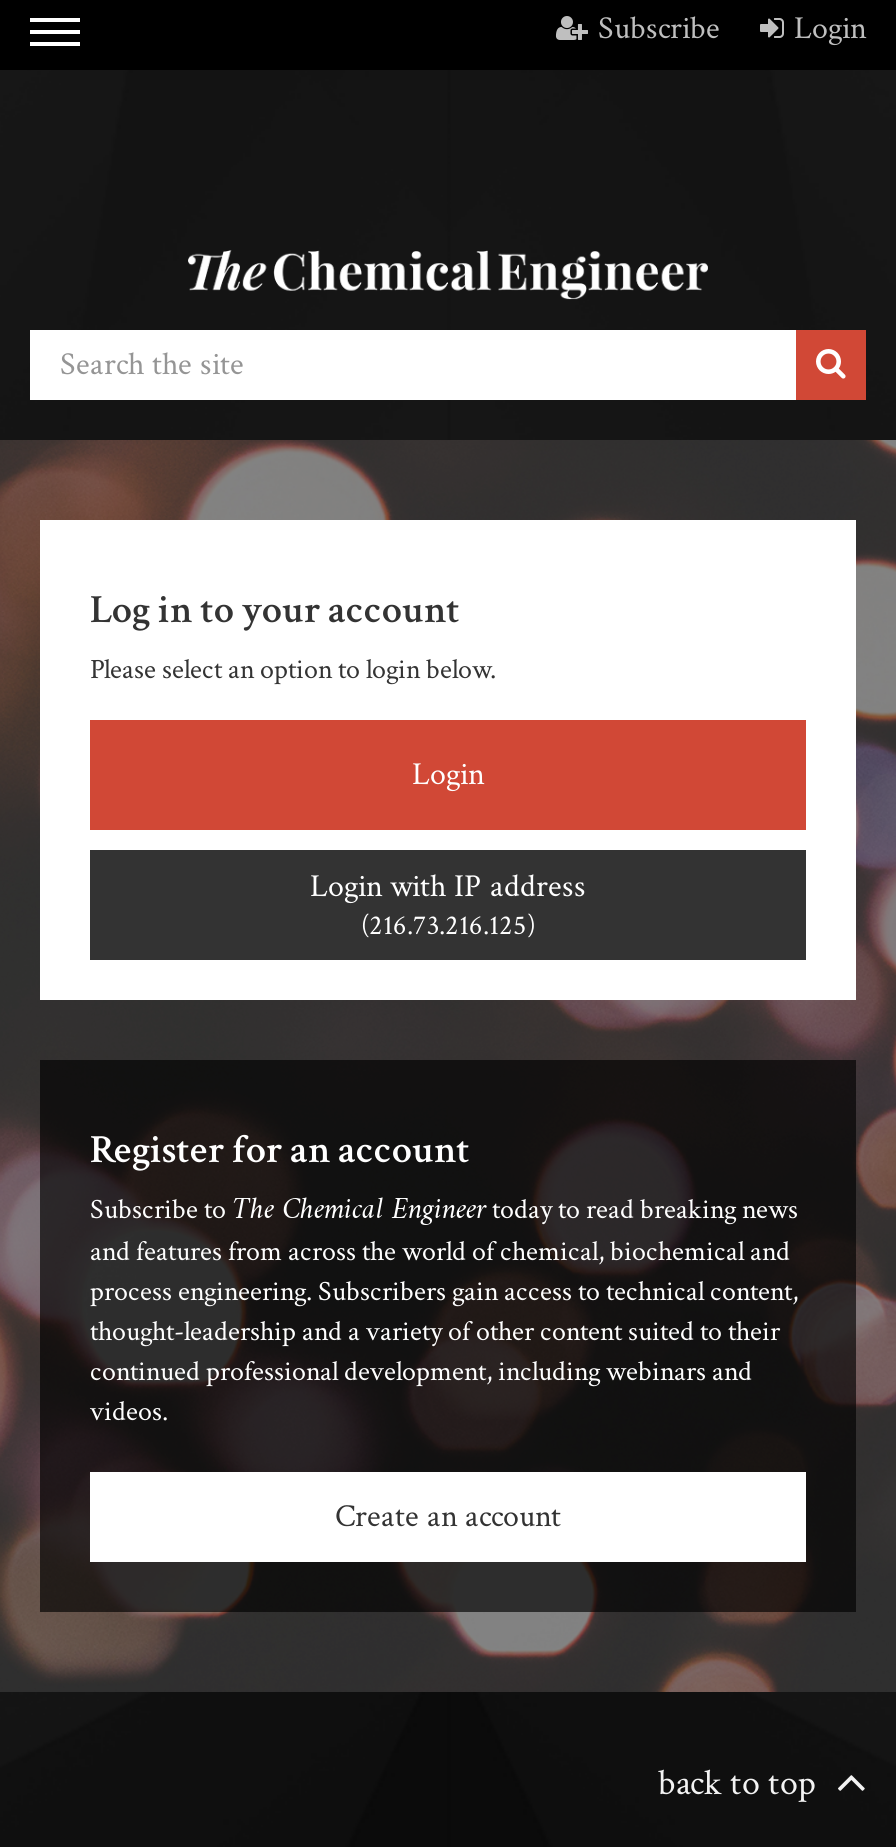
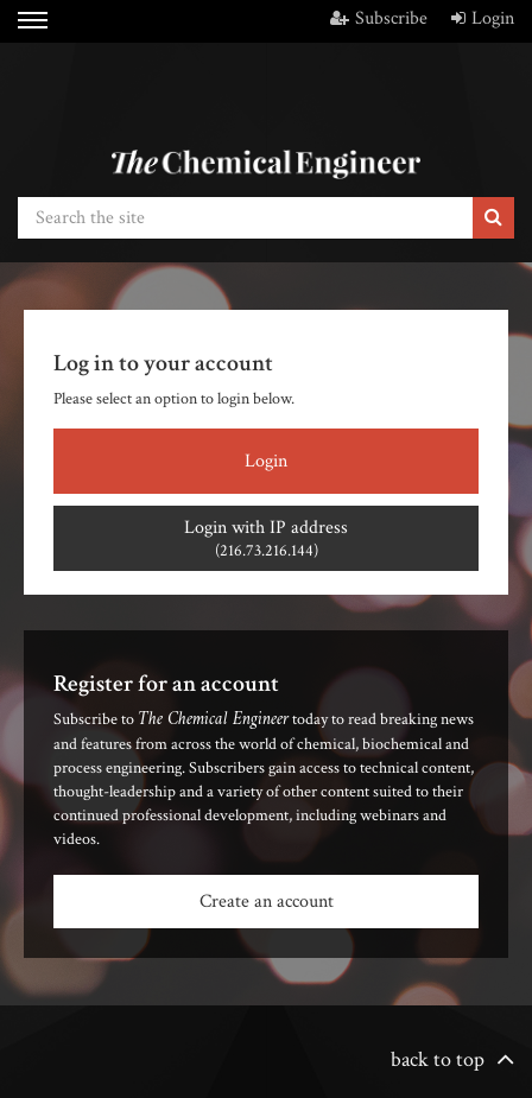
[361,908,535,944] (216.73.216.125) -> [214,540,318,561] (216.73.216.144)

